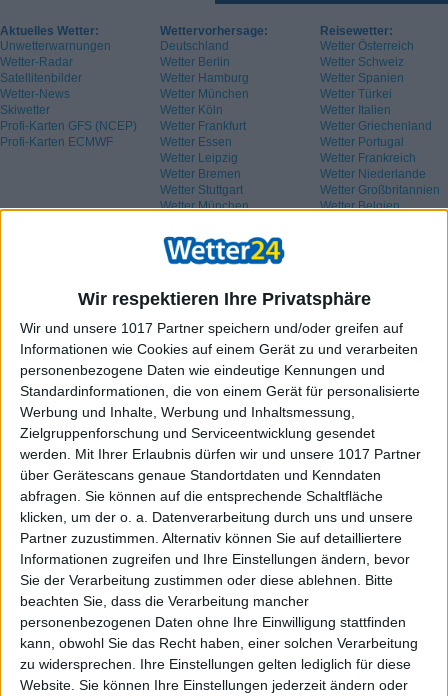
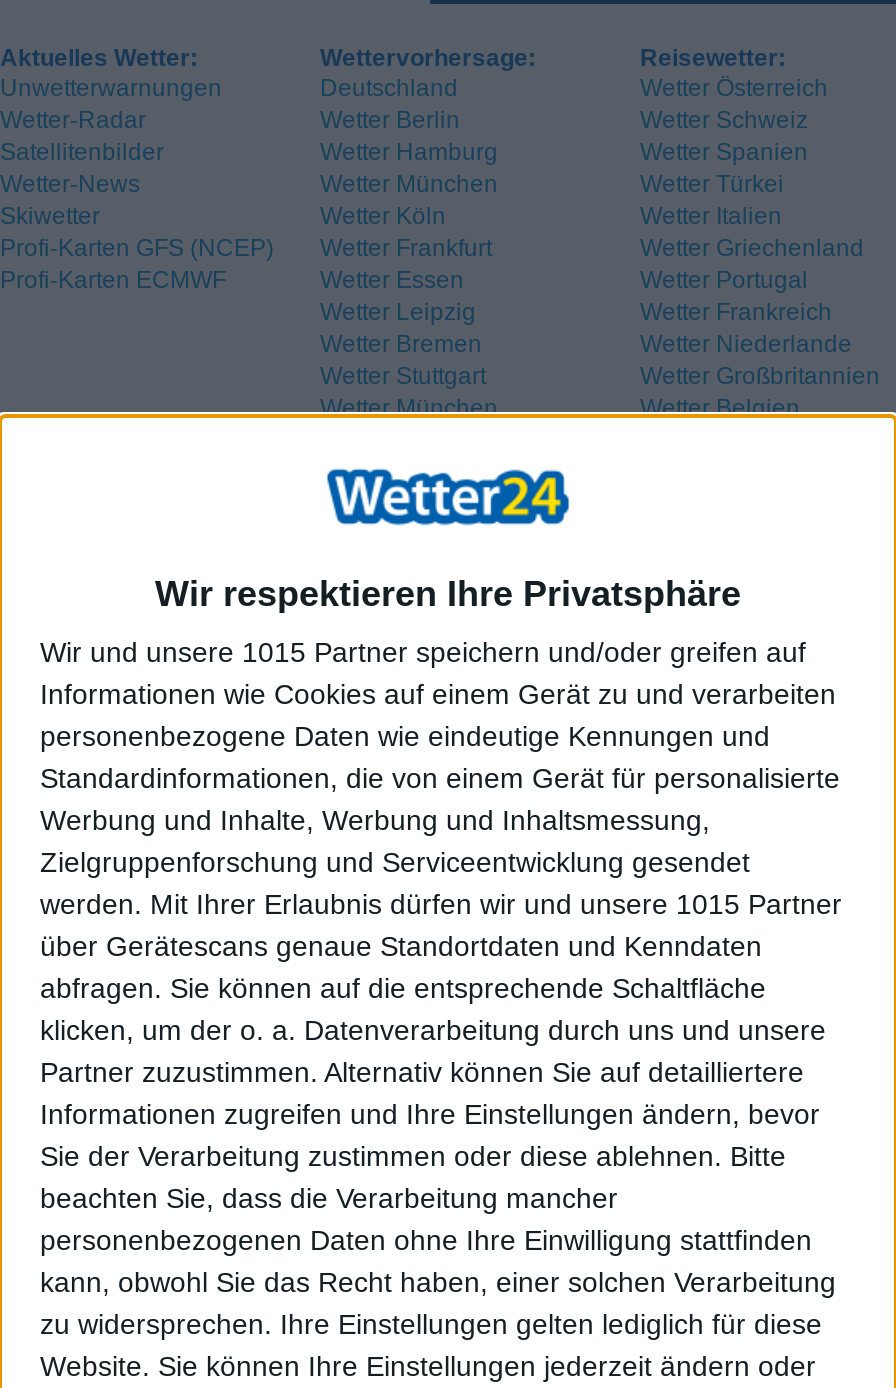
[20,320,403,336] Wir und unsere 1017 Partner speichern und/oder greifen auf -> [40,635,806,667] Wir und unsere 1015 Partner speichern und/oder greifen auf
[20,446,421,462] werden. Mit Ihrer Erlaubnis dürfen wir und unsere 1017 Partner -> [40,887,842,919] werden. Mit Ihrer Erlaubnis dürfen wir und unsere 1015 Partner

